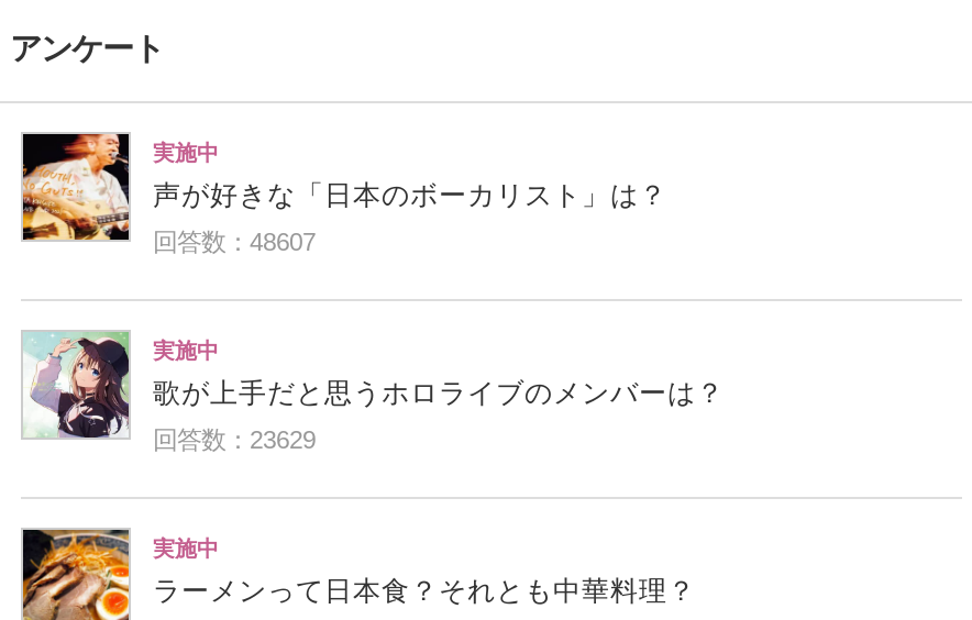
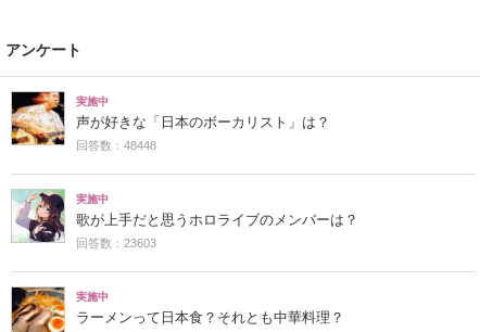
[153,228,316,255] 回答数：48607 -> [76,139,156,152] 回答数：48448
[153,426,316,453] 回答数：23629 -> [76,236,156,249] 回答数：23603

